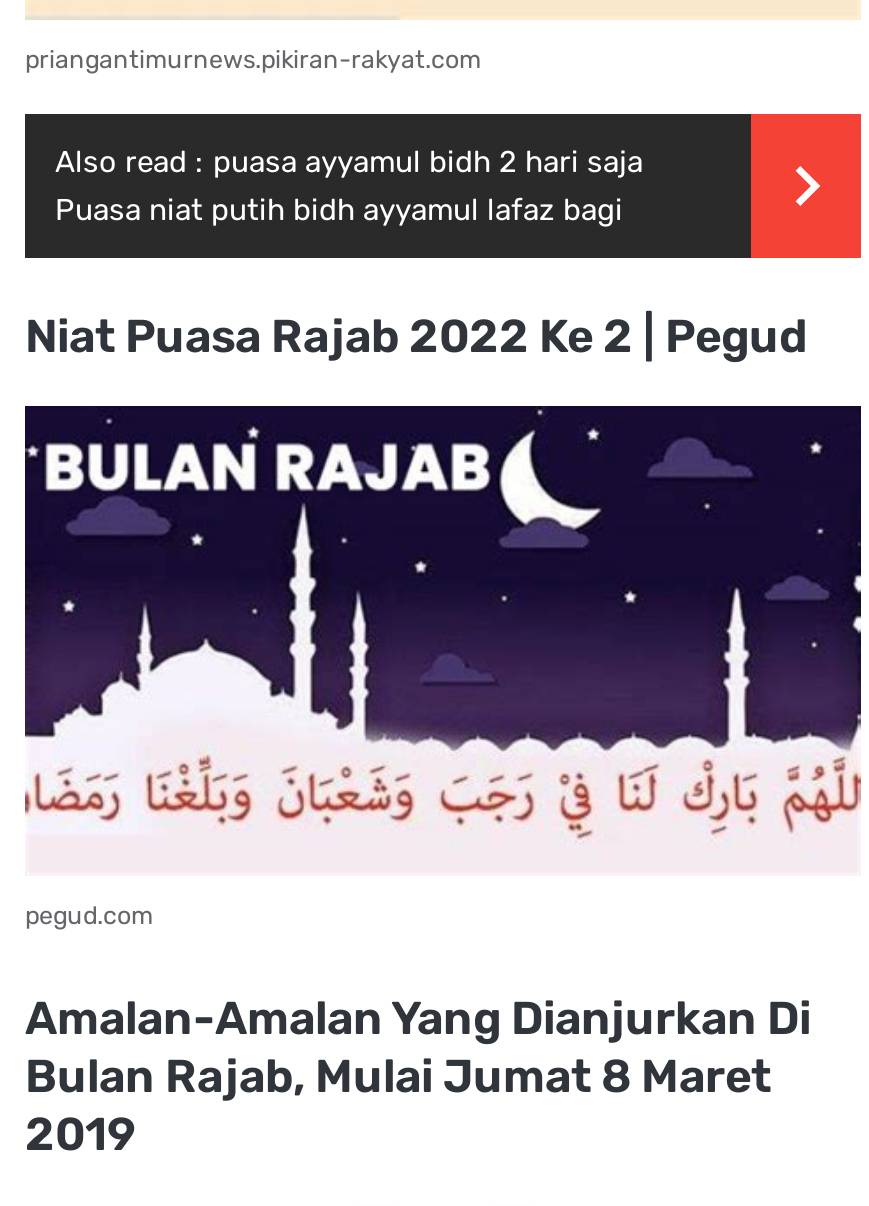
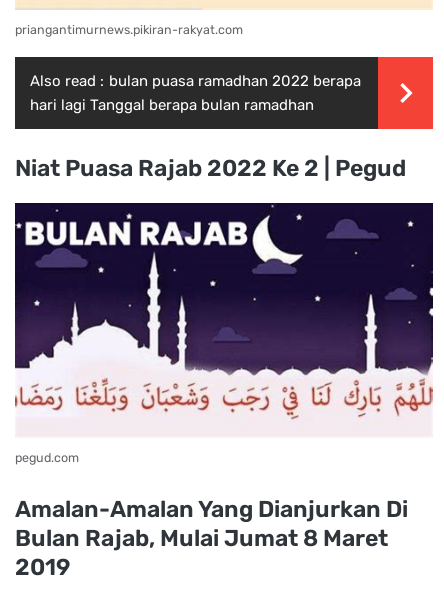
[55,144,643,228] Also read : puasa ayyamul bidh 2 hari saja | Puasa niat putih bidh ayyamul lafaz bagi -> [30,72,361,114] Also read : bulan puasa ramadhan 2022 berapa | hari lagi Tanggal berapa bulan ramadhan

